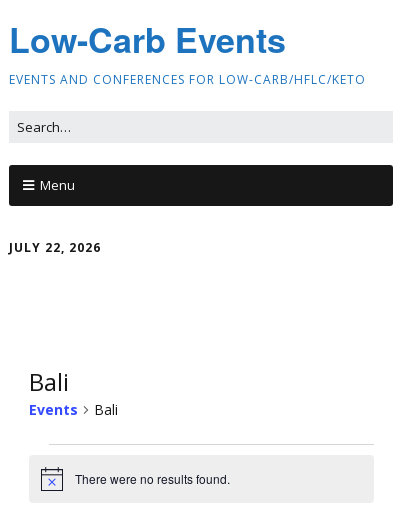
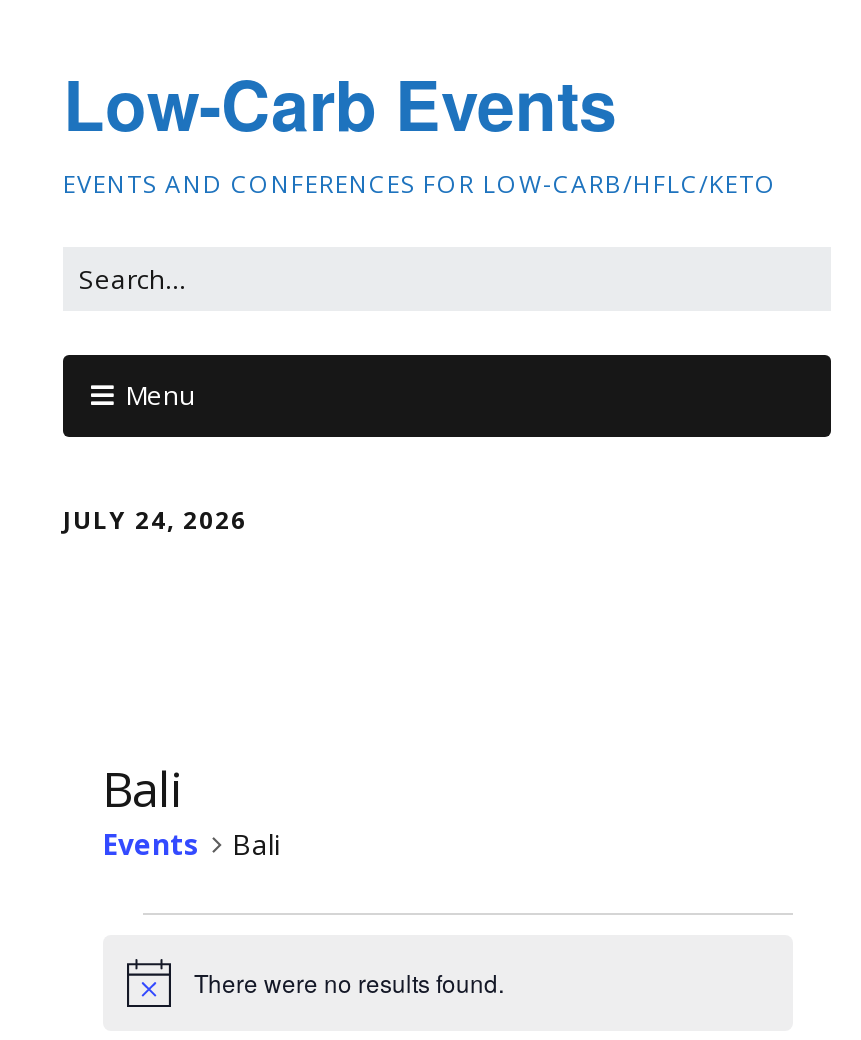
[9,239,101,256] JULY 22, 2026 -> [63,503,247,537] JULY 24, 2026

